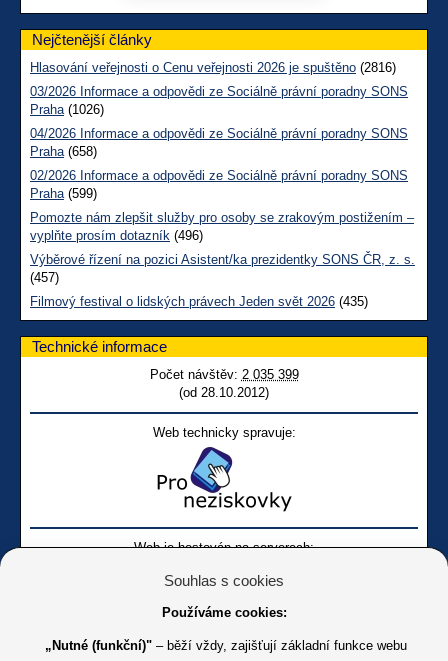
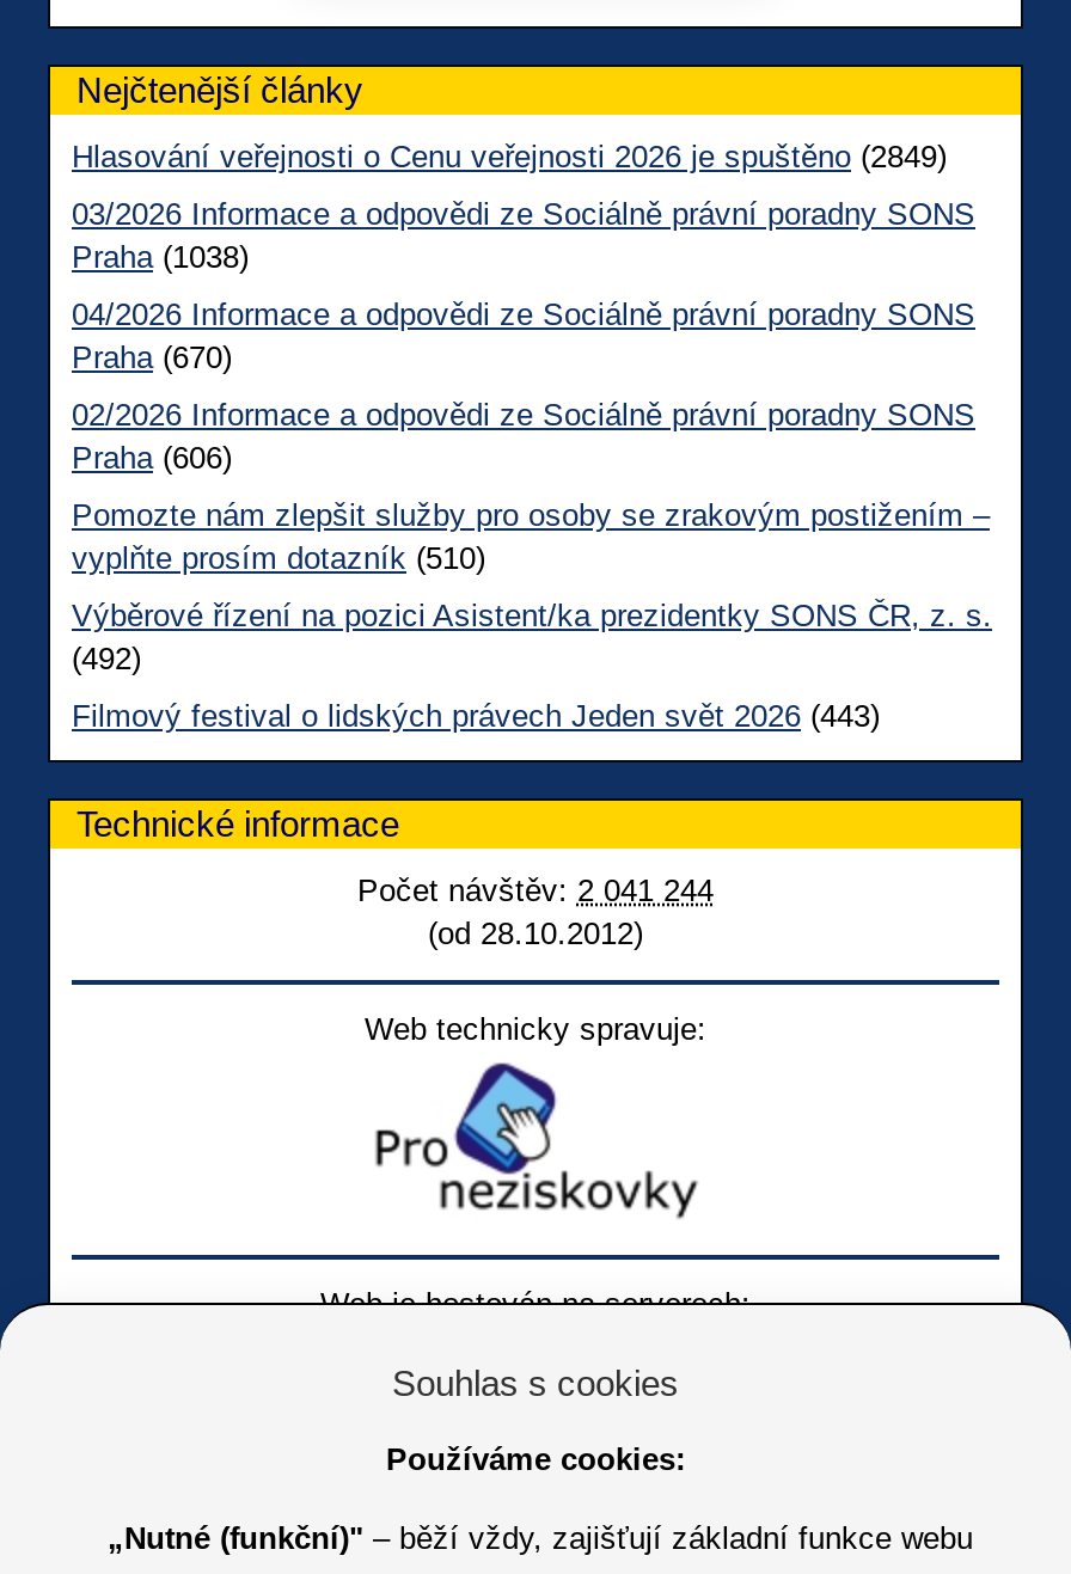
[30,60,396,75] Hlasování veřejnosti o Cenu veřejnosti 2026 je spuštěno (2816) -> [72,139,947,175] Hlasování veřejnosti o Cenu veřejnosti 2026 je spuštěno (2849)
[30,102,104,117] Praha (1026) -> [72,240,249,276] Praha (1038)
[30,144,97,159] Praha (658) -> [72,340,232,376] Praha (670)
[30,186,97,201] Praha (599) -> [72,441,232,476] Praha (606)
[30,228,203,243] vyplňte prosím dotazník (496) -> [72,541,485,577] vyplňte prosím dotazník (510)
[30,270,59,285] (457) -> [72,641,141,677] (492)
[30,294,368,309] Filmový festival o lidských právech Jeden svět 2026 (435) -> [72,699,880,735] Filmový festival o lidských právech Jeden svět 2026 (443)
[149,367,298,382] Počet návštěv: 2 035 399 -> [357,873,714,909] Počet návštěv: 2 041 244

